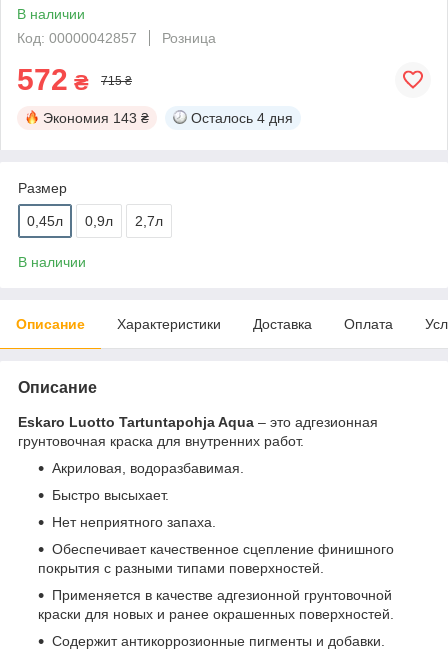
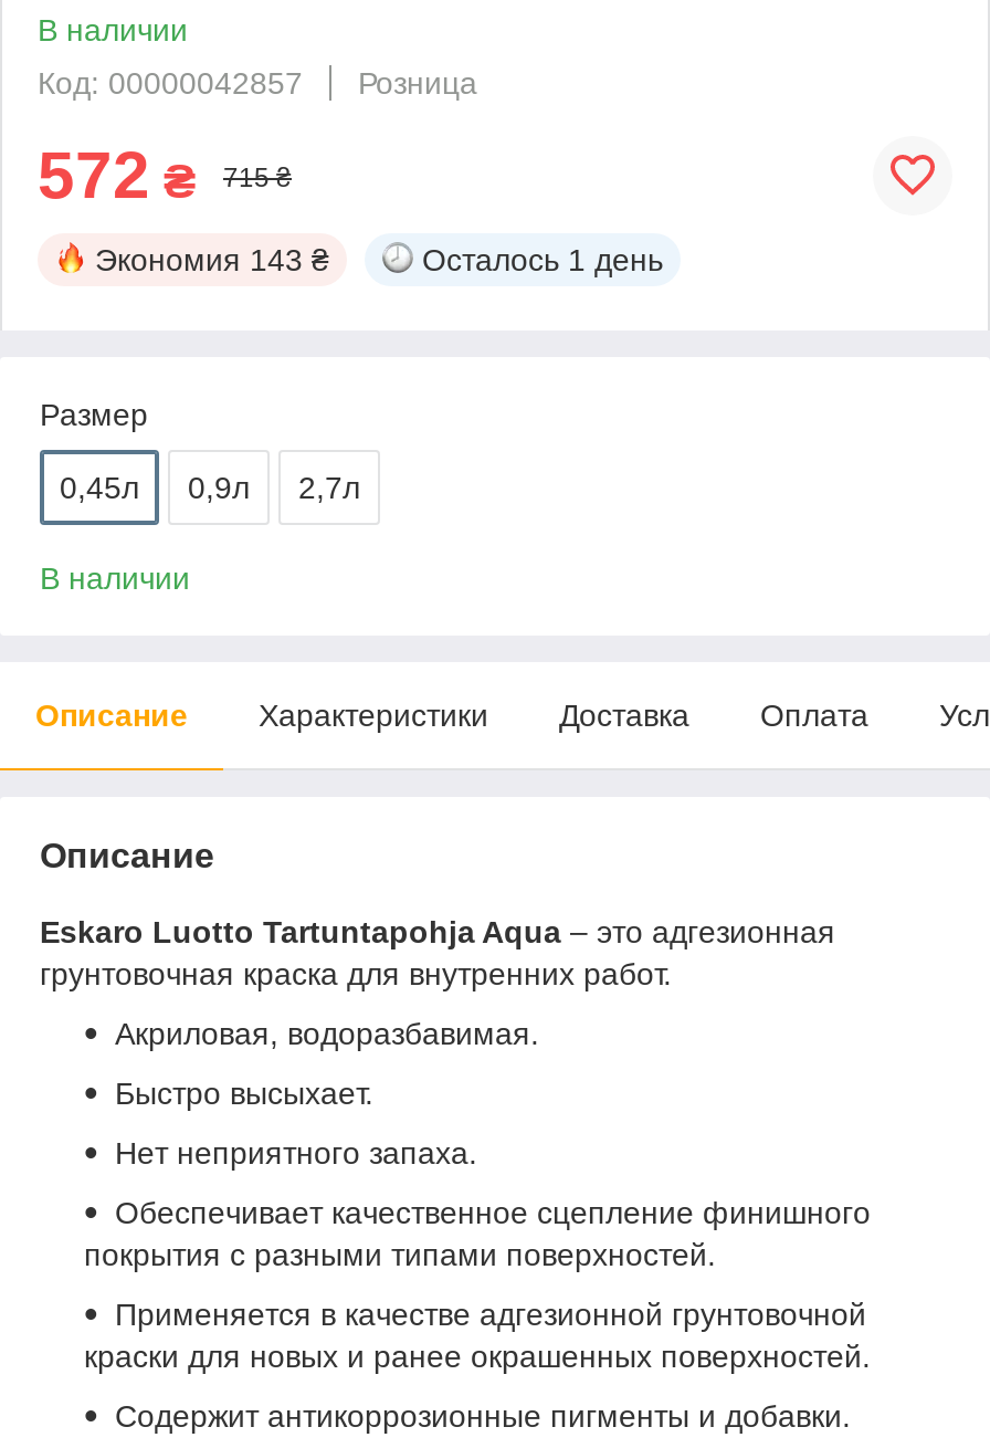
[191,110,293,126] Осталось 4 дня -> [422,242,663,277] Осталось 1 день

